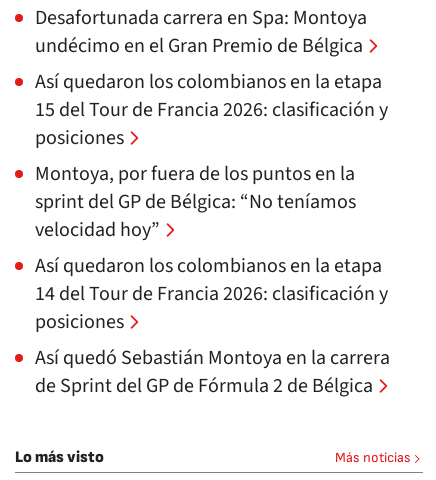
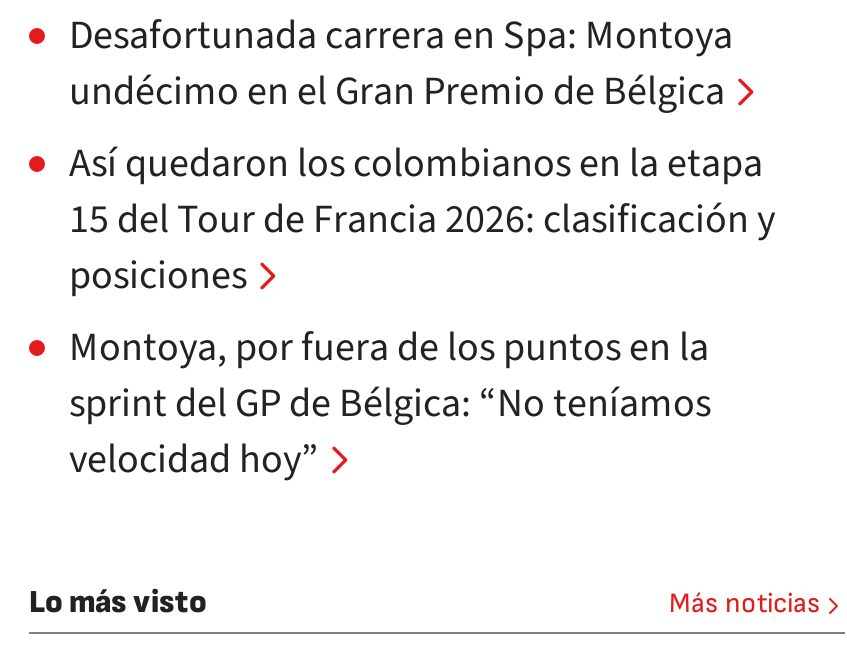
[35,252,390,400] Así quedaron los colombianos en la etapa | 14 del Tour de Francia 2026: clasificación y | posiciones | Así quedó Sebastián Montoya en la carrera | de Sprint del GP de Fórmula 2 de Bélgica -> none

